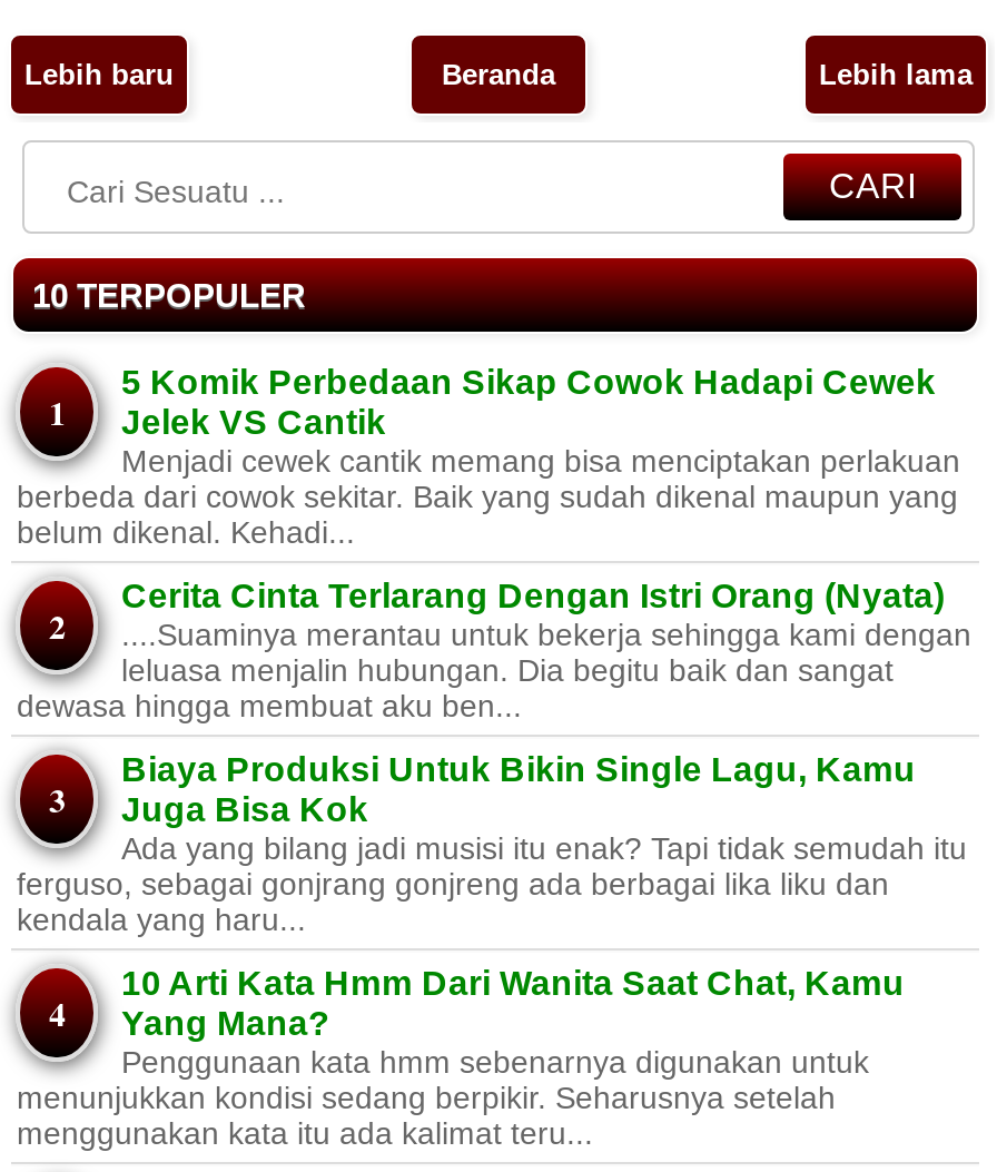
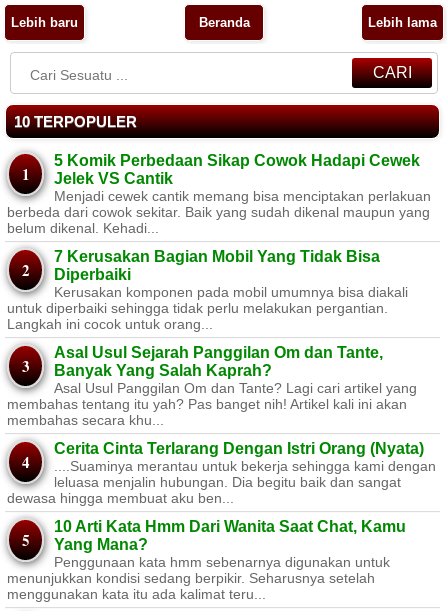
none -> [7,248,417,428] 7 Kerusakan Bagian Mobil Yang Tidak Bisa | Diperbaiki | Kerusakan komponen pada mobil umumnya bisa diakali | untuk diperbaiki sehingga tidak perlu melakukan pergantian. | Langkah ini cocok untuk orang... | Asal Usul Sejarah Panggilan Om dan Tante, | Banyak Yang Salah Kaprah? | Asal Usul Panggilan Om dan Tante? Lagi cari artikel yang | membahas tentang itu yah? Pas banget nih! Artikel kali ini akan | membahas secara khu...
moved [17,577,971,724] -> [7,440,436,506]: Cerita Cinta Terlarang Dengan Istri Orang (Nyata) | ....Suaminya merantau untuk bekerja sehingga kami dengan | leluasa menjalin hubungan. Dia begitu baik dan sangat | dewasa hingga membuat aku ben...
[17,751,967,938] Biaya Produksi Untuk Bikin Single Lagu, Kamu | Juga Bisa Kok | Ada yang bilang jadi musisi itu enak? Tapi tidak semudah itu | ferguso, sebagai gonjrang gonjreng ada berbagai lika liku dan | kendala yang haru... -> none

